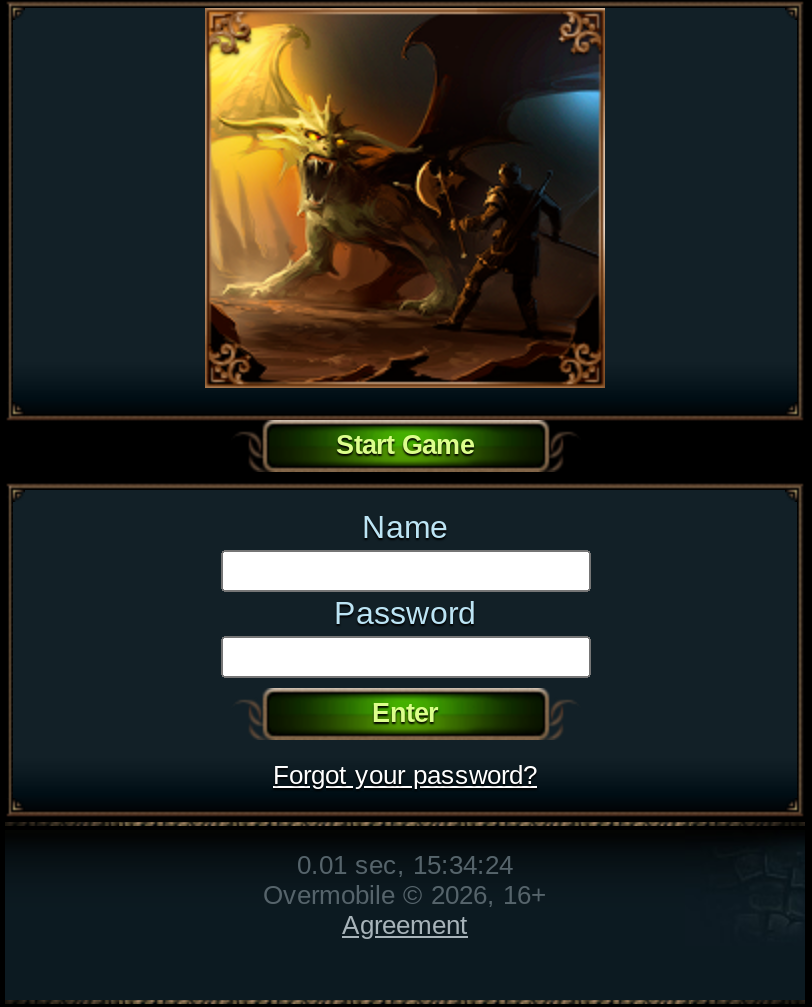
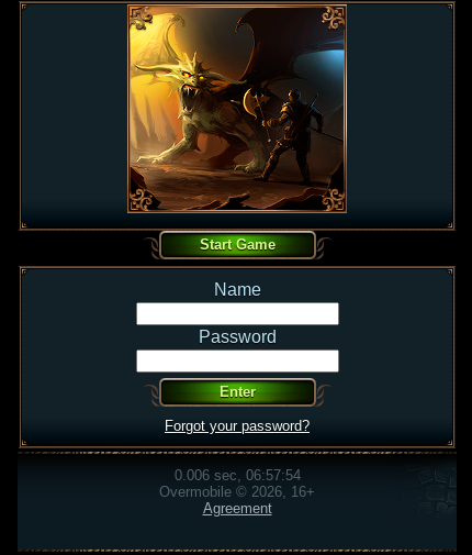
[297,849,513,879] 0.01 sec, 15:34:24 -> [174,467,300,483] 0.006 sec, 06:57:54

